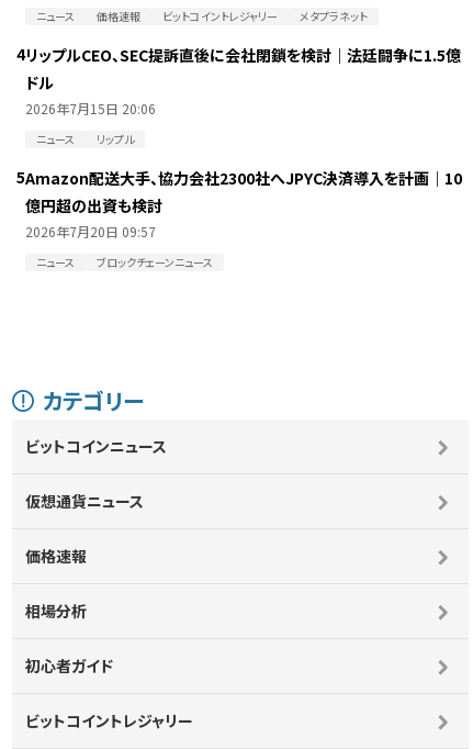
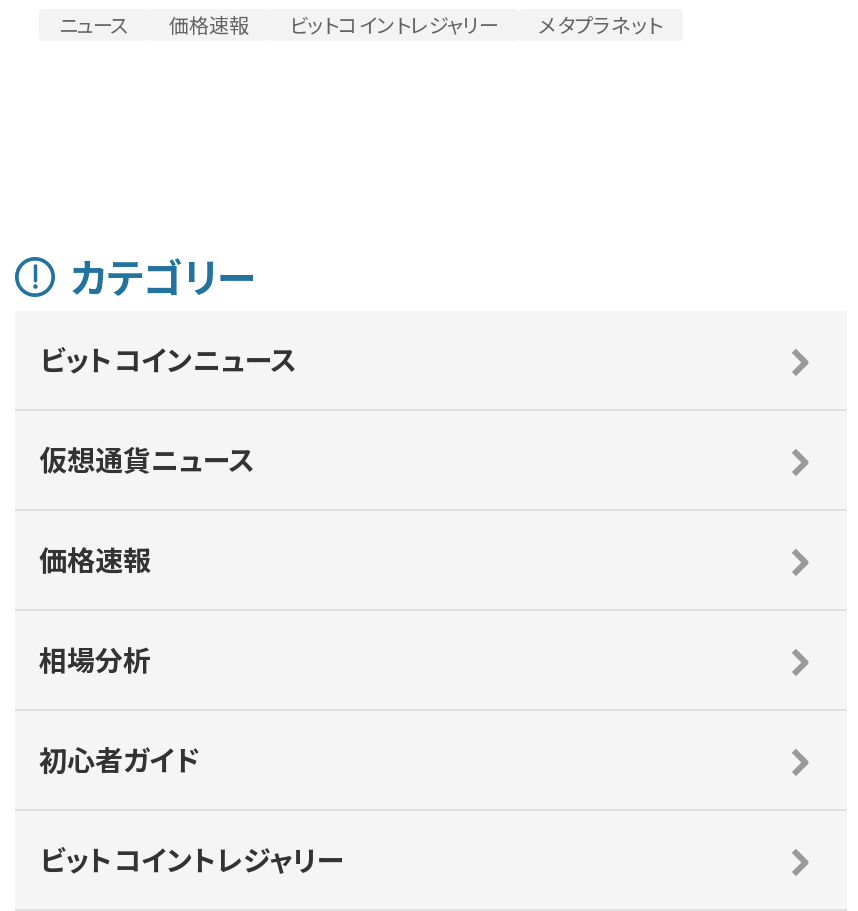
[16,43,462,270] 4リップルCEO、SEC提訴直後に会社閉鎖を検討｜法廷闘争に1.5億 | ドル | 2026年7月15日 20:06 | ニュース | リップル | 5Amazon配送大手、協力会社2300社へJPYC決済導入を計画｜10 | 億円超の出資も検討 | 2026年7月20日 09:57 | ニュース | ブロックチェーンニュース -> none

